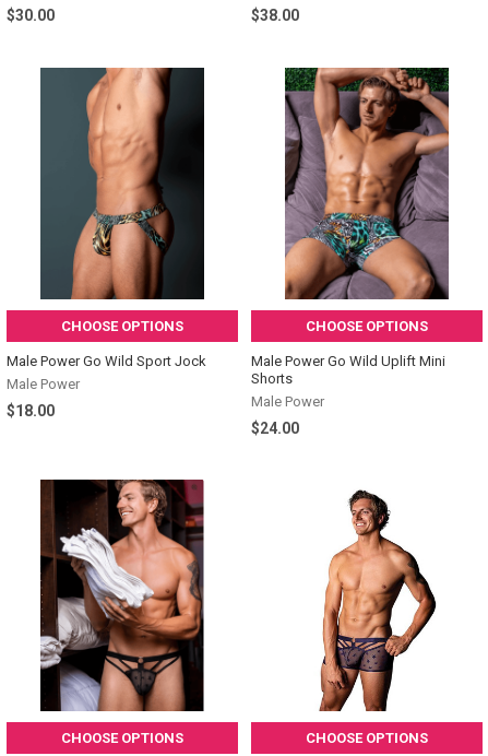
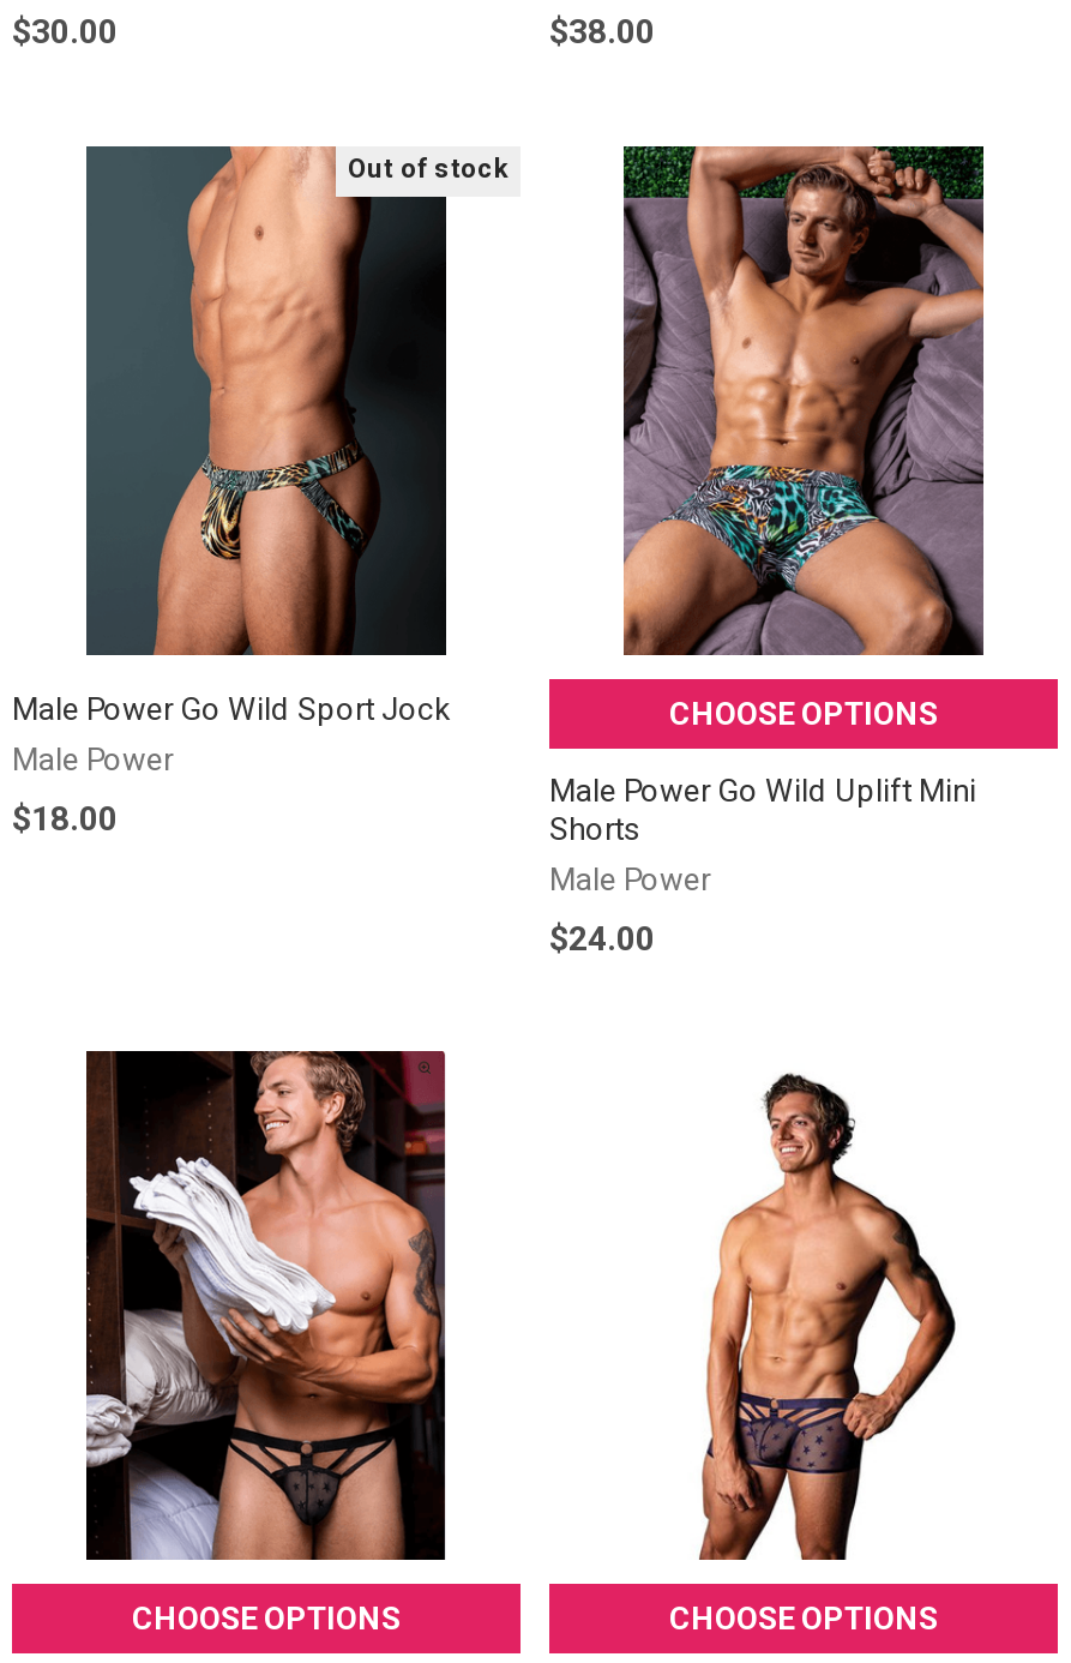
[61,318,183,334] CHOOSE OPTIONS -> [348,154,509,185] Out of stock
moved [7,353,206,419] -> [12,690,451,837]: Male Power Go Wild Sport Jock | Male Power | $18.00

